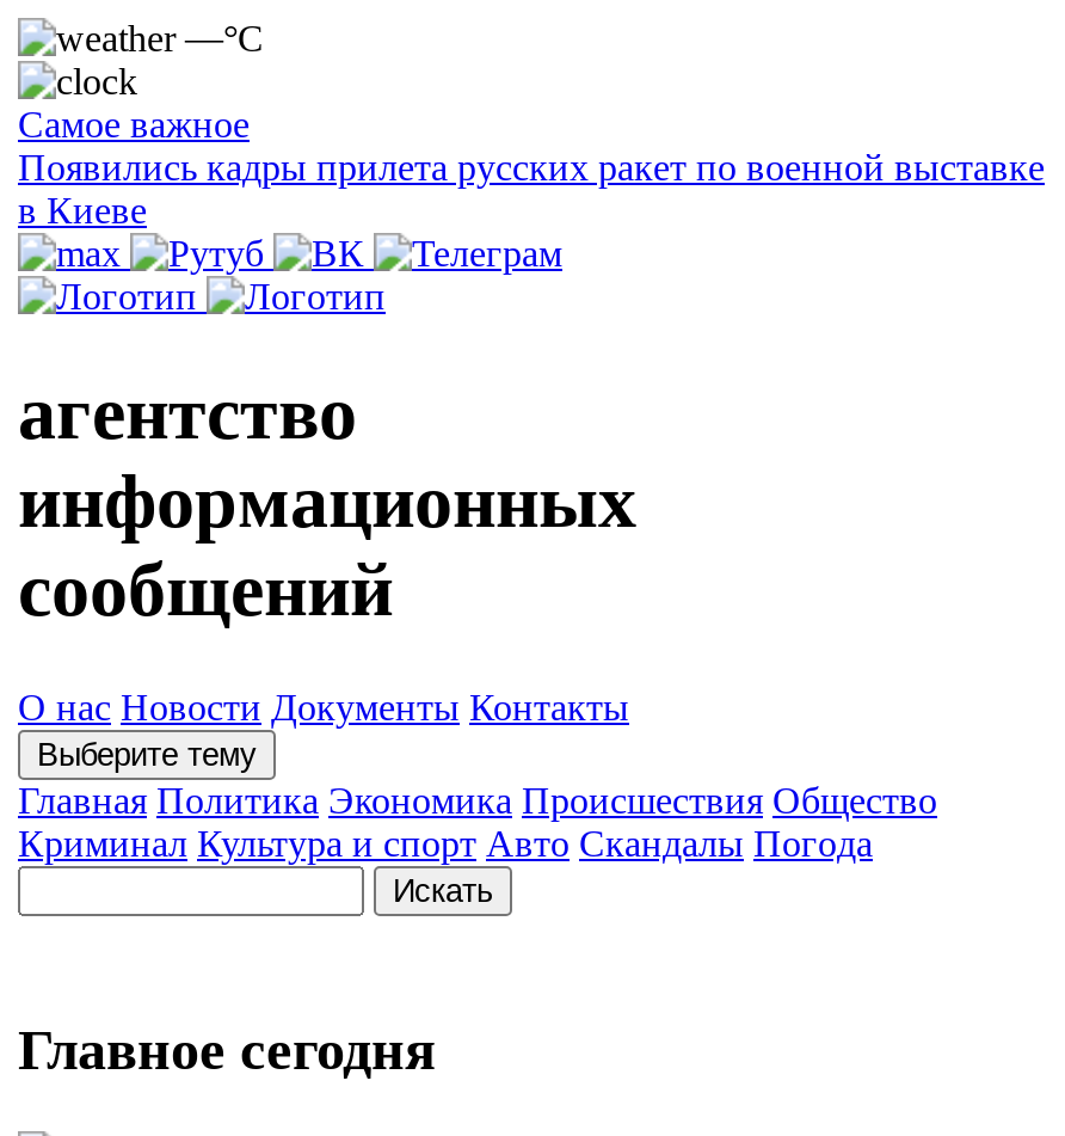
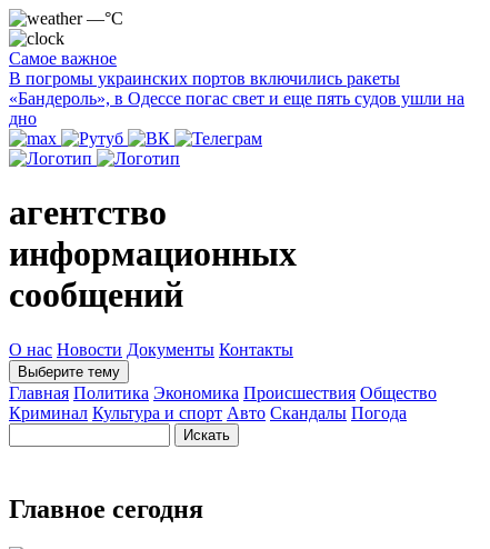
[18,147,1045,231] Появились кадры прилета русских ракет по военной выставке | в Киеве -> [9,69,464,128] В погромы украинских портов включились ракеты | «Бандероль», в Одессе погас свет и еще пять судов ушли на | дно

